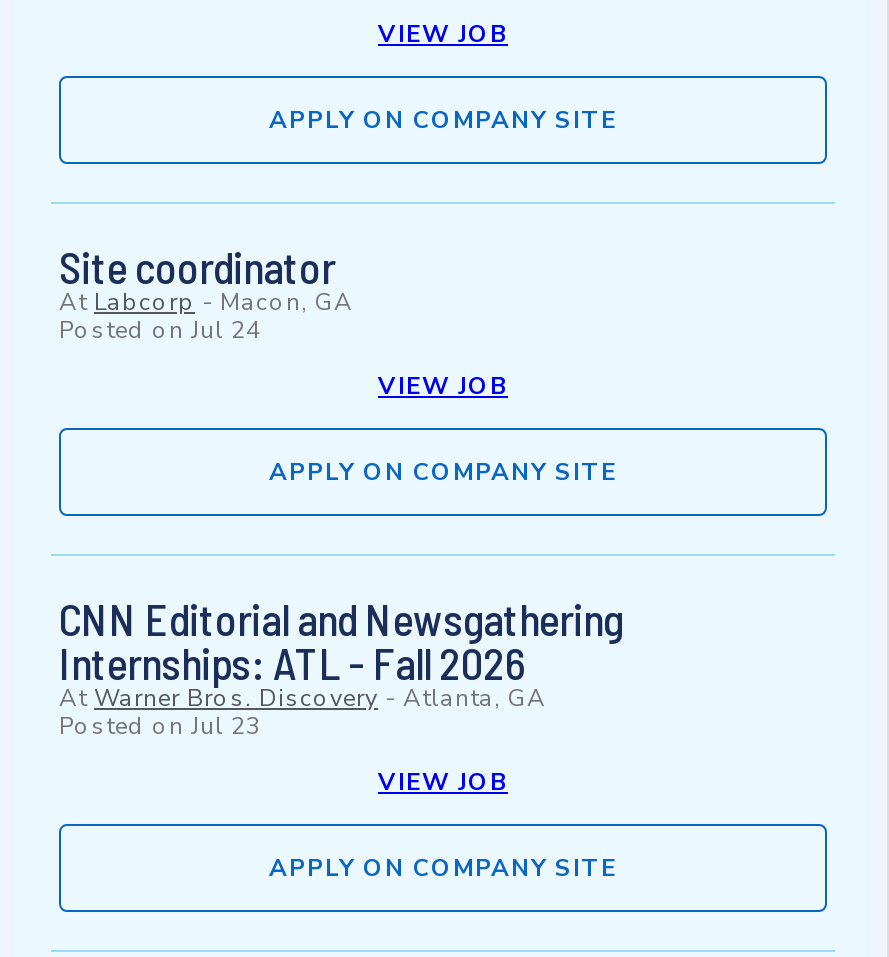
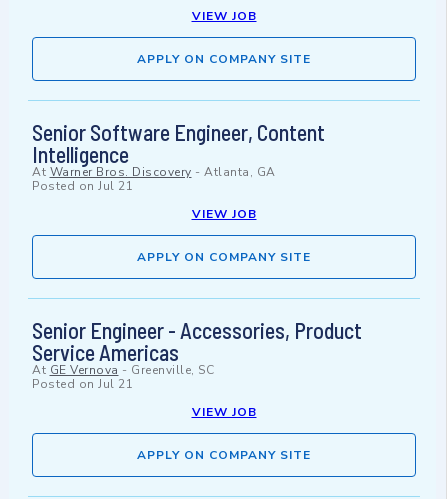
[59,241,353,347] Site coordinator | At Labcorp - Macon, GA | Posted onJul 24 -> [32,119,325,194] Senior Software Engineer, Content | Intelligence | Posted onJul 21
[59,593,623,743] CNN Editorial and Newsgathering | Internships: ATL - Fall 2026 | Posted onJul 23 -> [32,317,362,392] Senior Engineer - Accessories, Product | Service Americas | At GE Vernova - Greenville, SC | Posted onJul 21
moved [59,683,546,715] -> [32,164,275,180]: At Warner Bros. Discovery - Atlanta, GA

